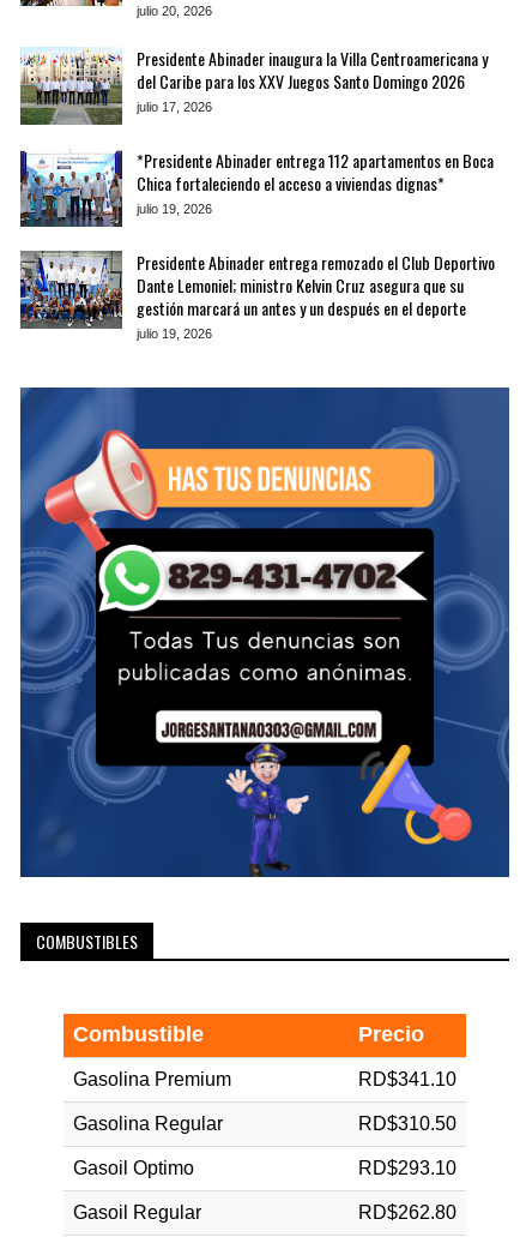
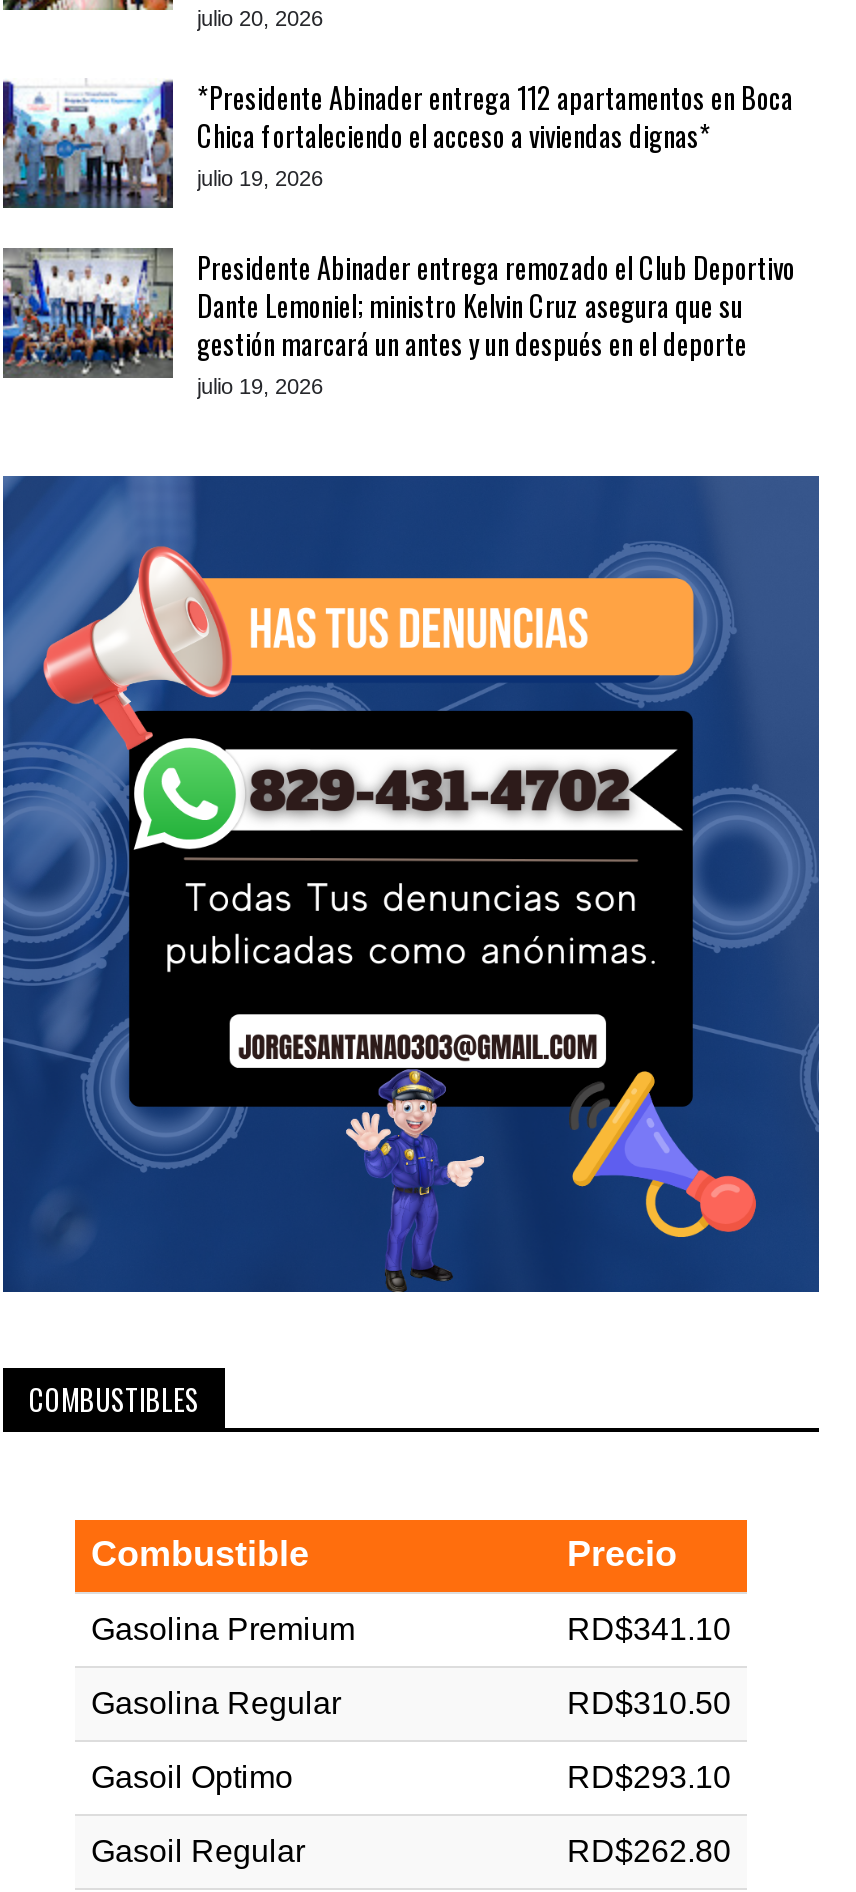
[20,46,488,125] [image] | Presidente Abinader inaugura la Villa Centroamericana y | del Caribe para los XXV Juegos Santo Domingo 2026 | julio 17, 2026 -> none

